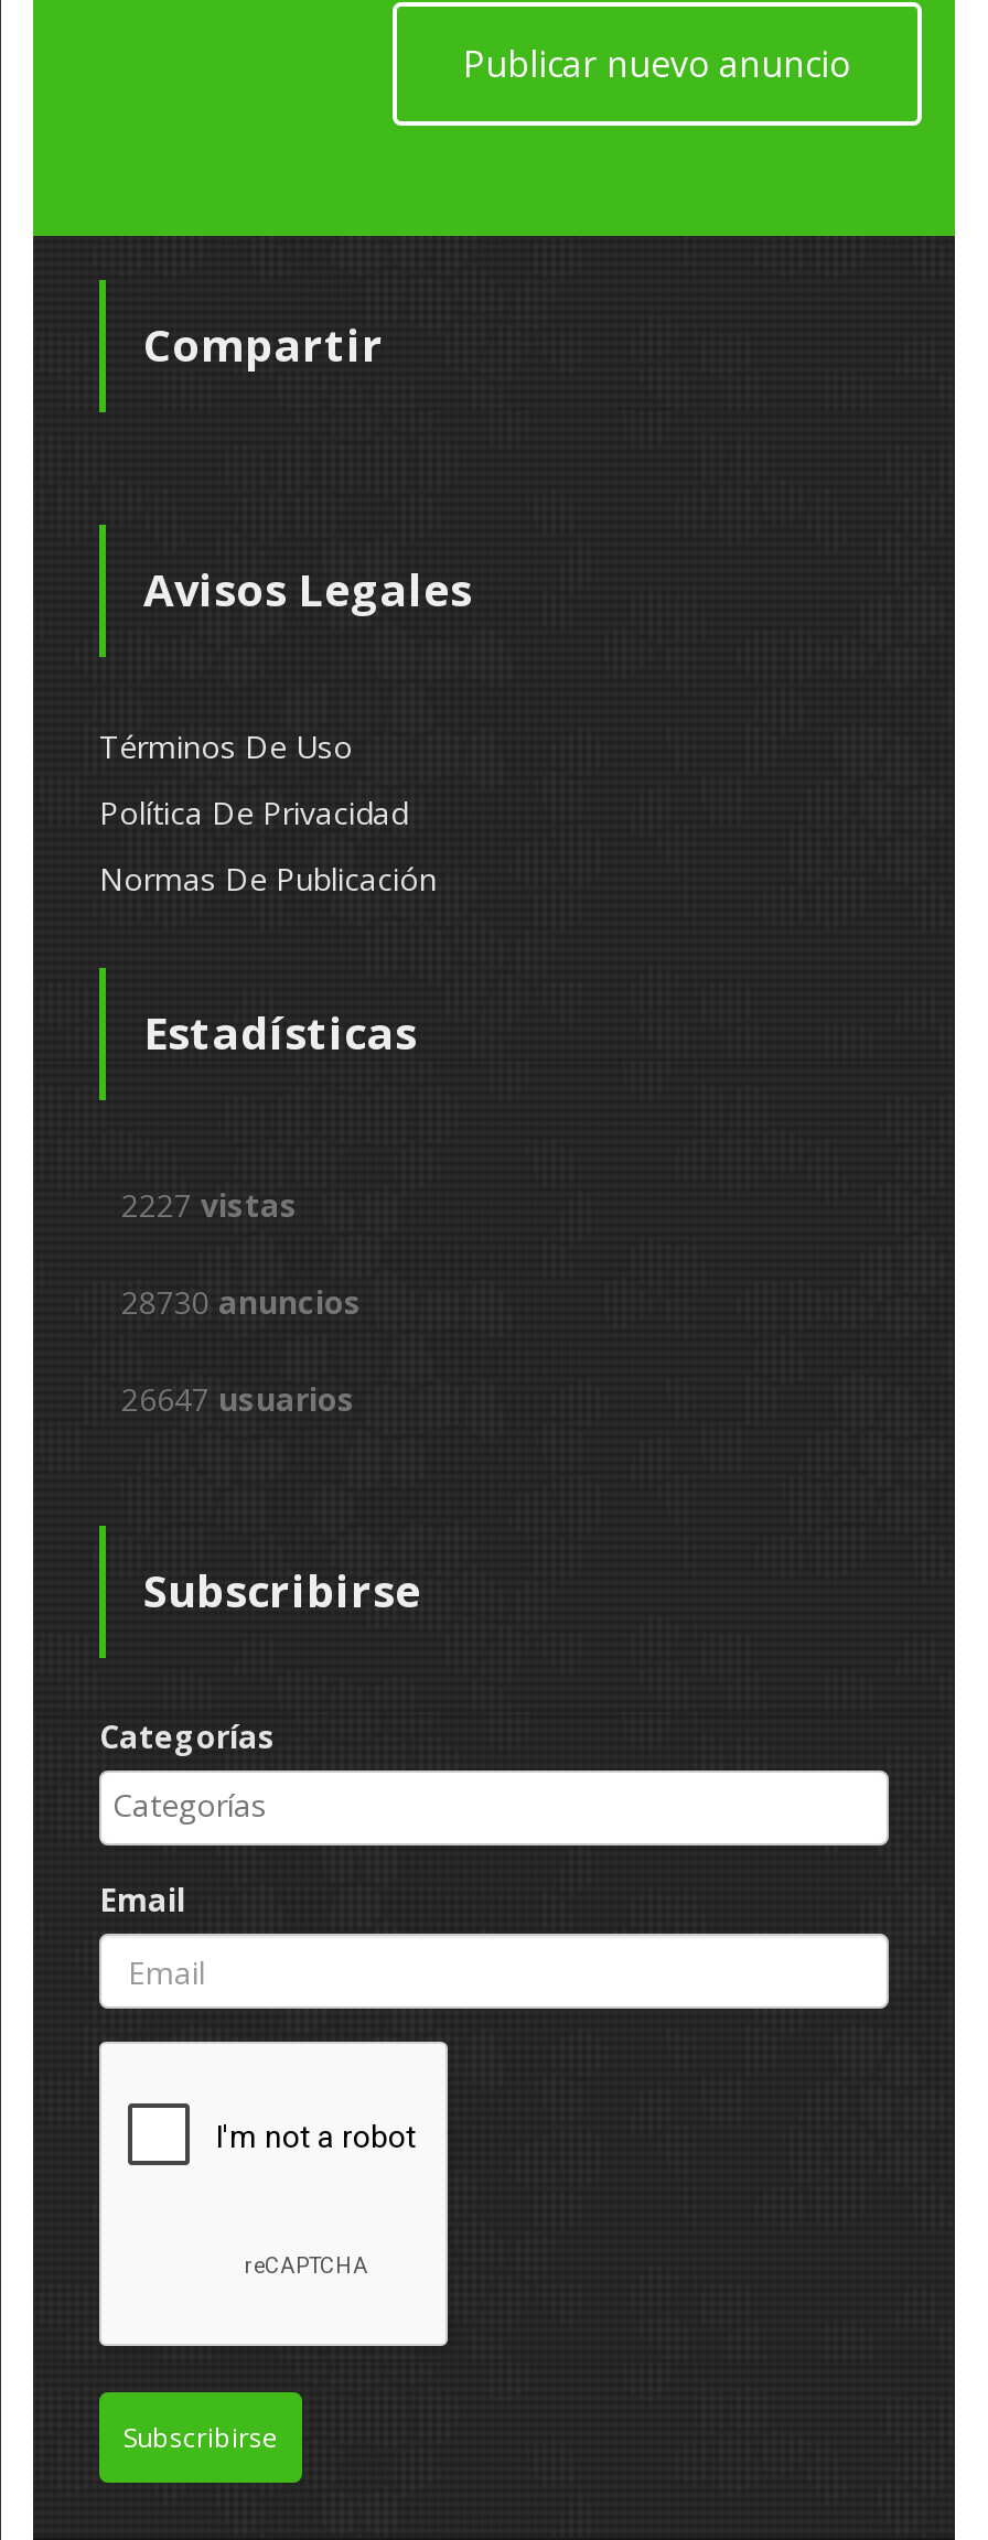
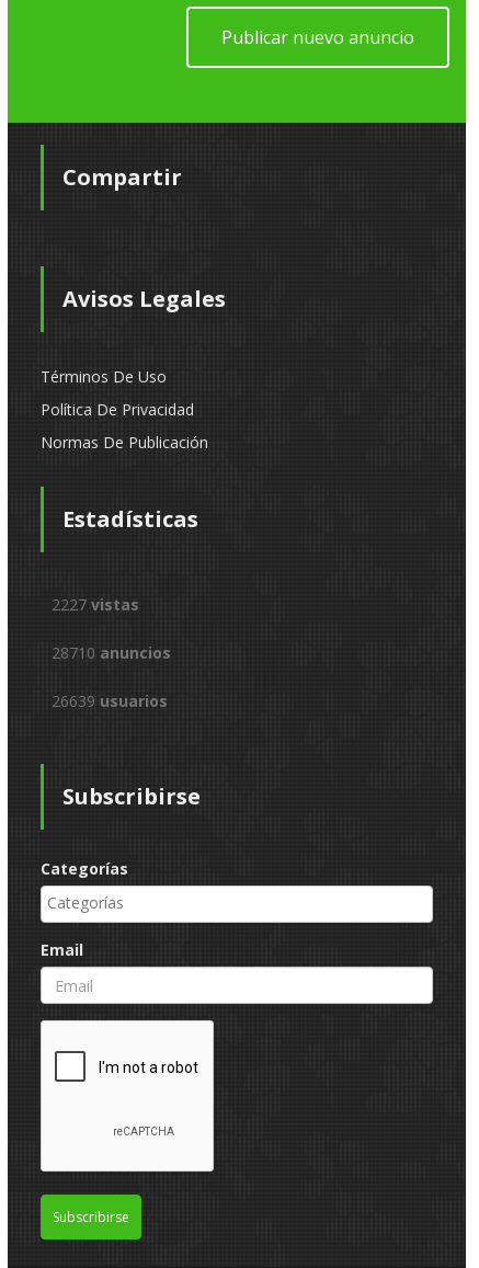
[121,1281,362,1323] 28730 anuncios -> [52,642,171,663] 28710 anuncios
[121,1378,355,1420] 26647 usuarios -> [52,690,168,711] 26639 usuarios

